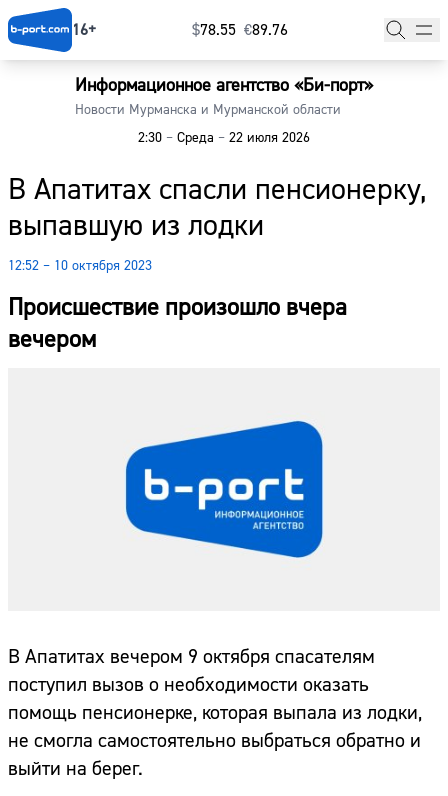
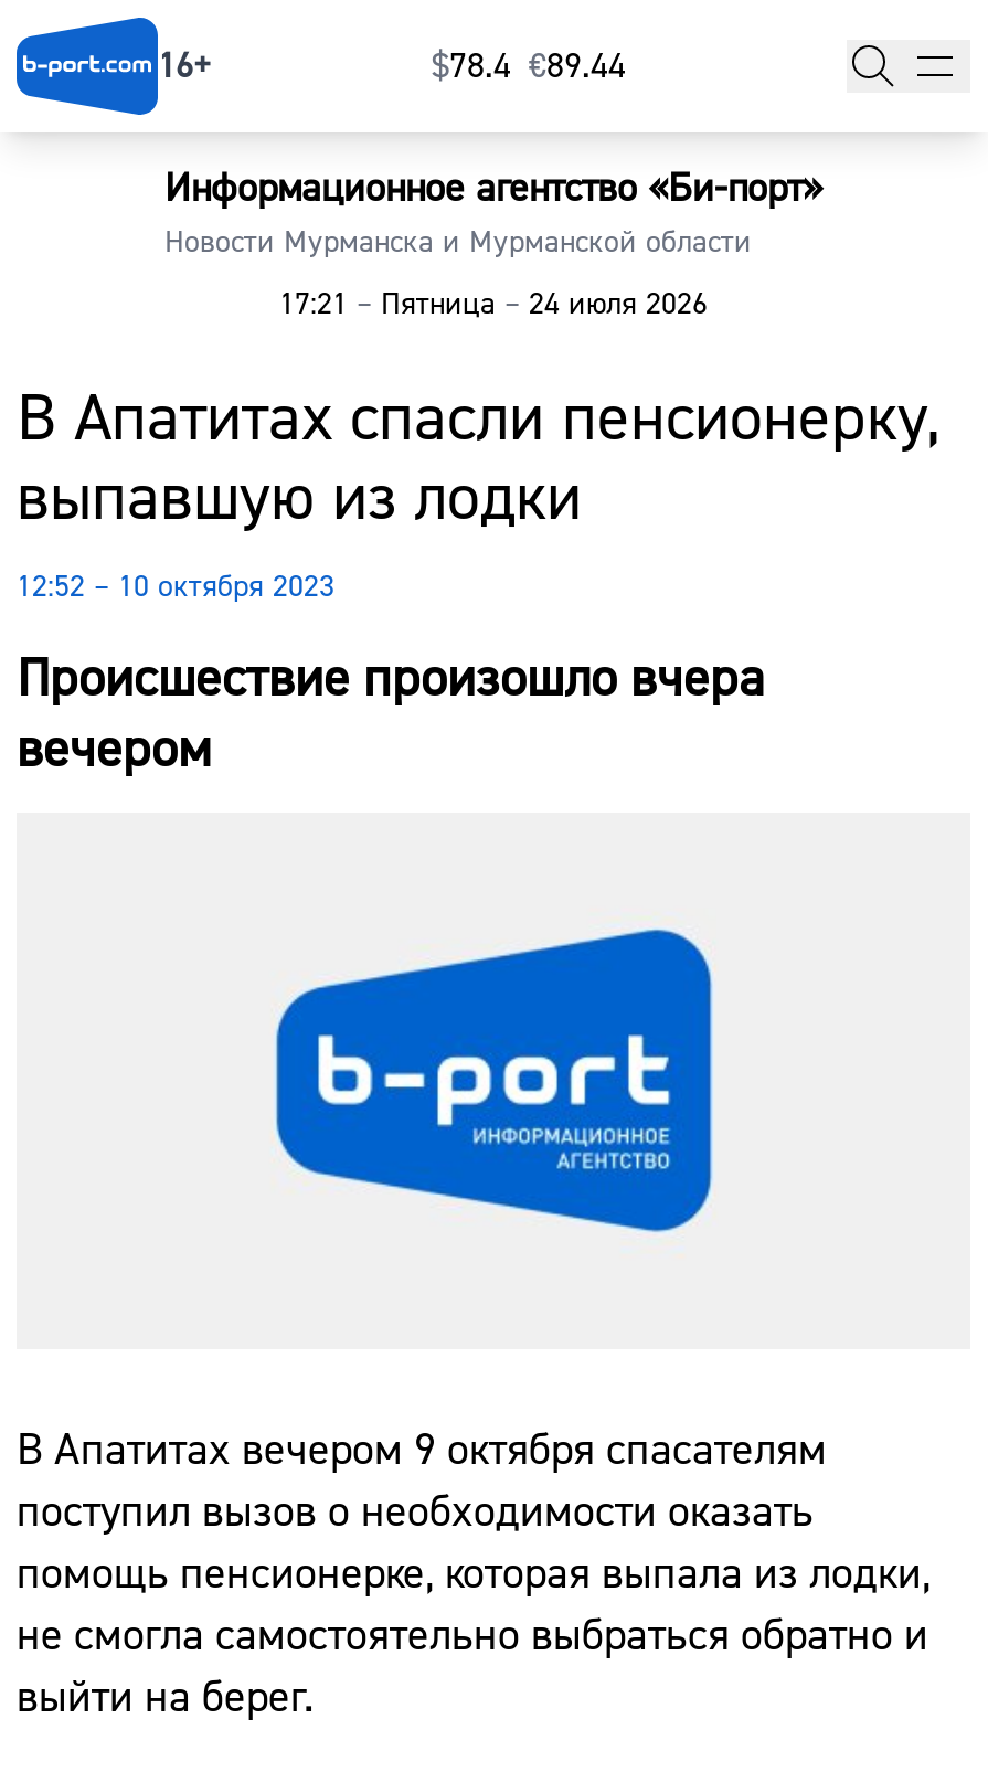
[192,20,288,40] $78.55 €89.76 -> [432,45,626,89] $78.4 €89.44
[138,129,310,147] 2:30 – Среда – 22 июля 2026 -> [279,286,708,325] 17:21 – Пятница – 24 июля 2026

